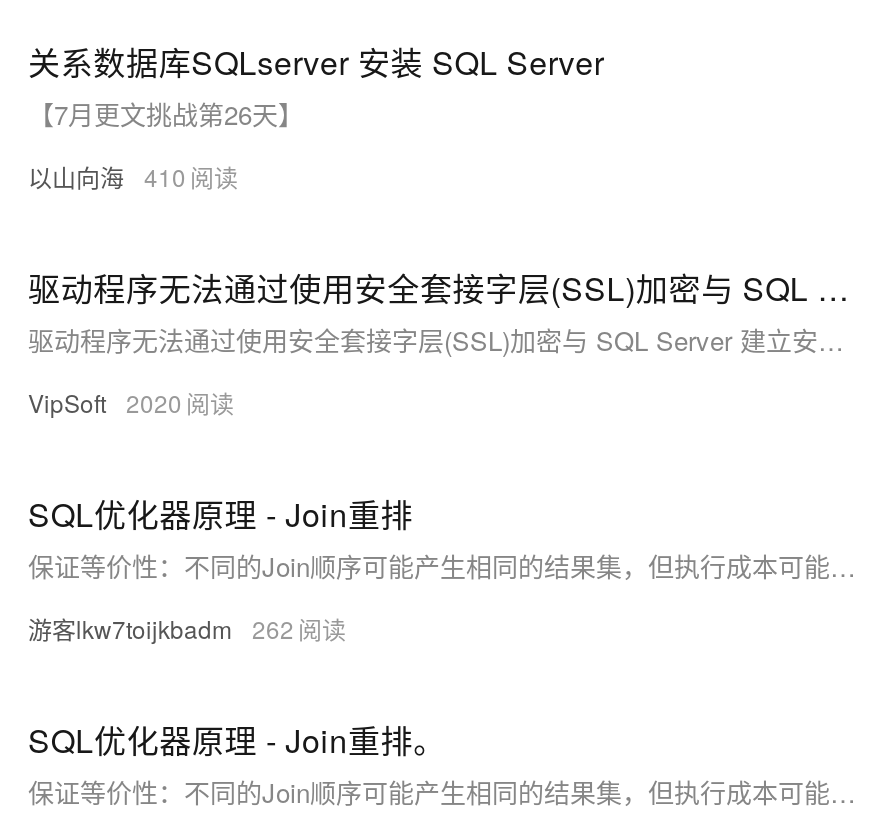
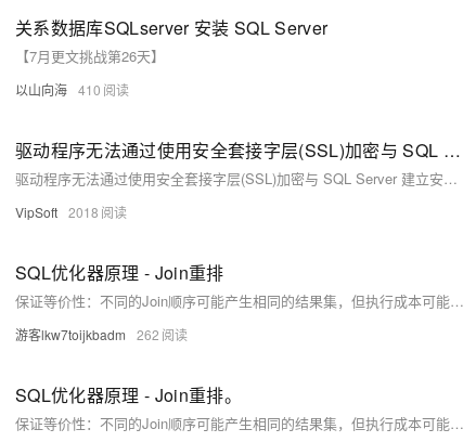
[28,386,182,420] VipSoft 2020 -> [15,203,99,221] VipSoft 2018

